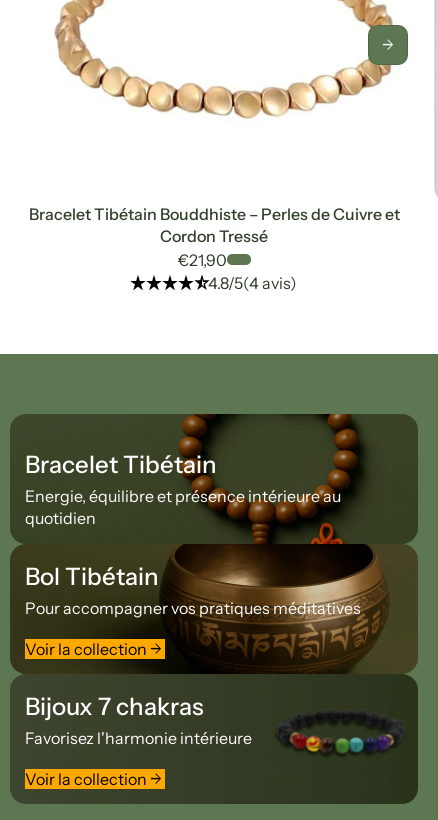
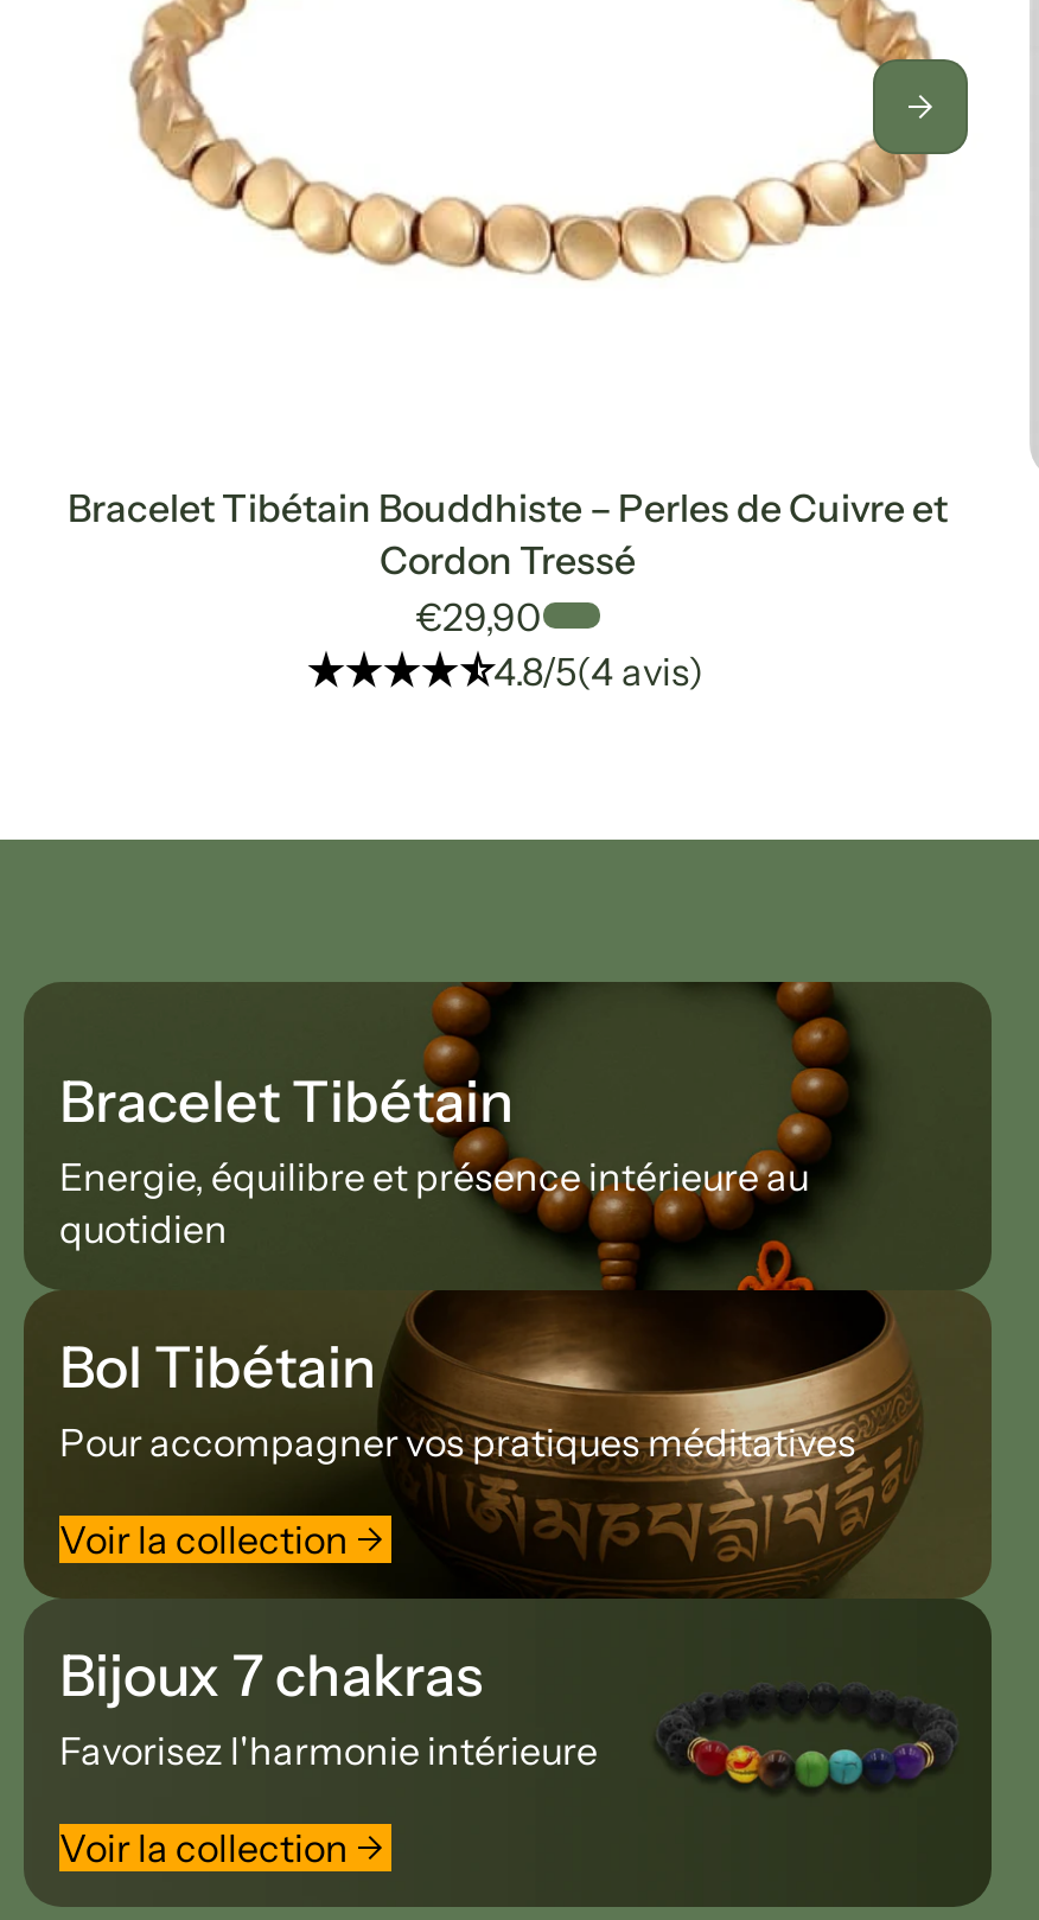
[177,249,226,269] €21,90 -> [416,592,542,639] €29,90

